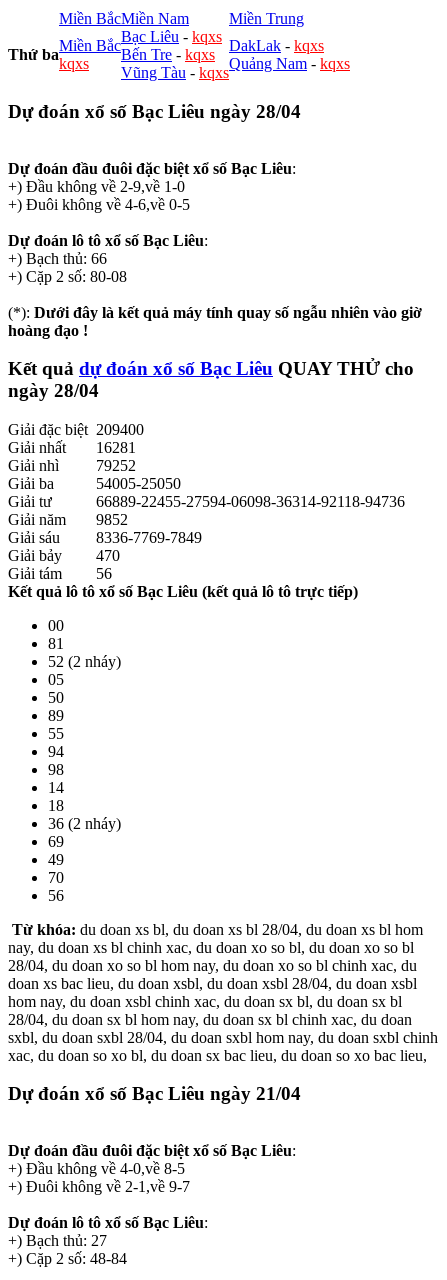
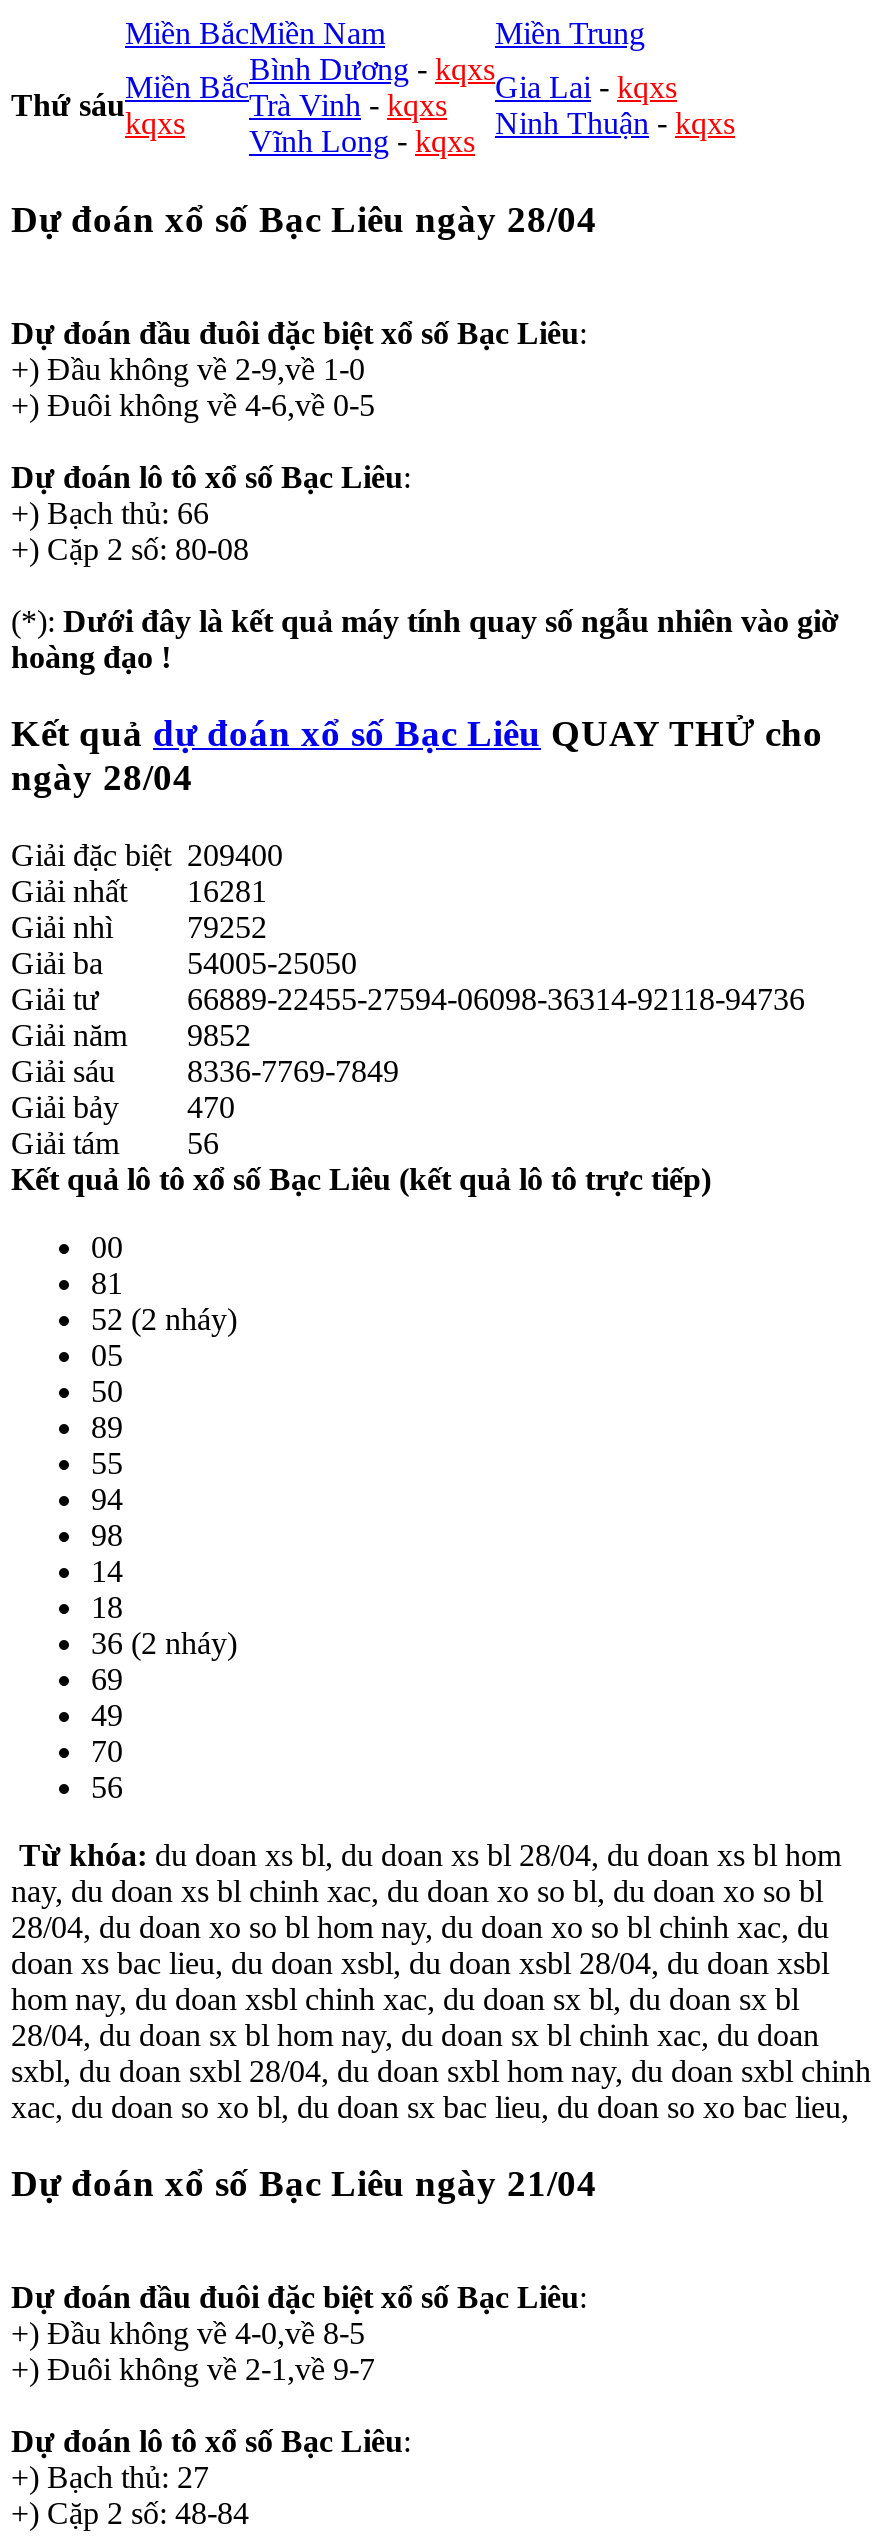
[121,28,229,81] Bạc Liêu - kqxs | Bến Tre - kqxs | Vũng Tàu -kqxs -> [249,53,495,159] Bình Dương - kqxs | Trà Vinh - kqxs | Vĩnh Long -kqxs
[229,37,350,72] DakLak - kqxs | Quảng Nam - kqxs -> [495,71,735,141] Gia Lai - kqxs | Ninh Thuận - kqxs
[8,46,59,63] Thứ ba -> [11,89,125,123] Thứ sáu

